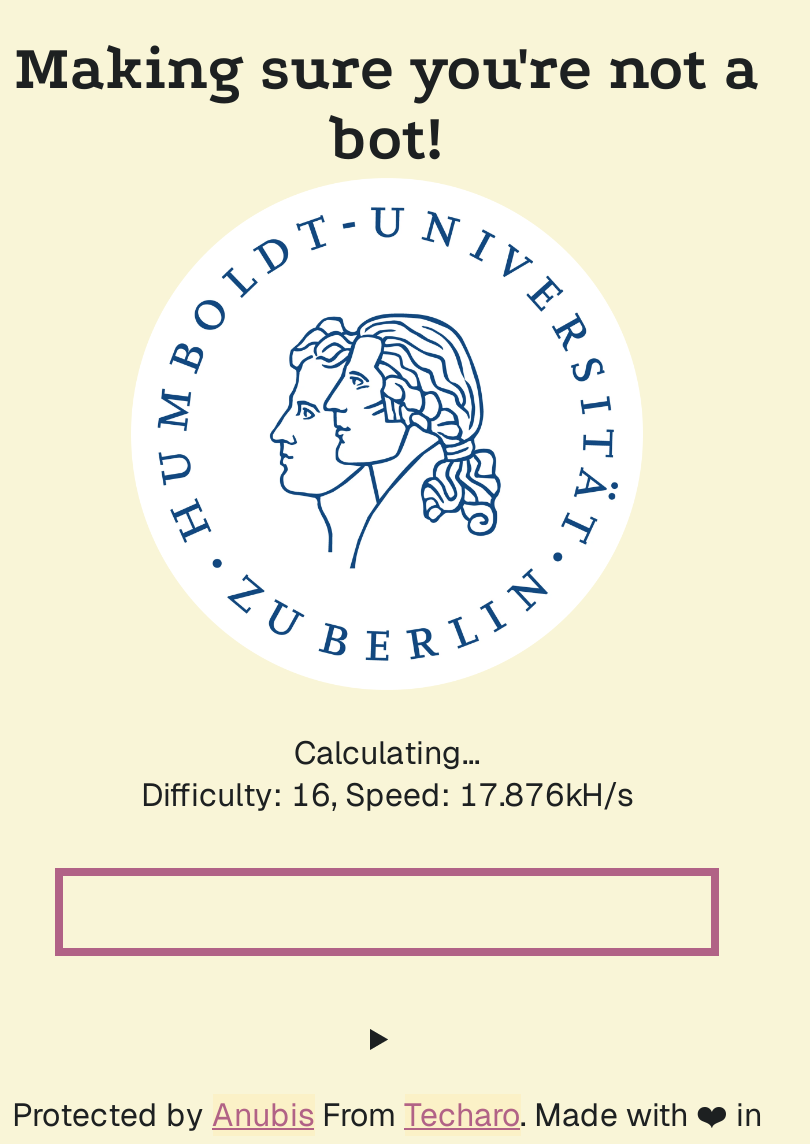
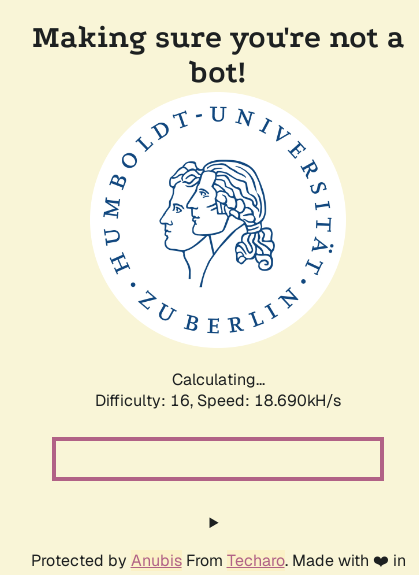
[141,774,633,816] Difficulty: 16, Speed: 17.876kH/s -> [95,390,341,411] Difficulty: 16, Speed: 18.690kH/s

